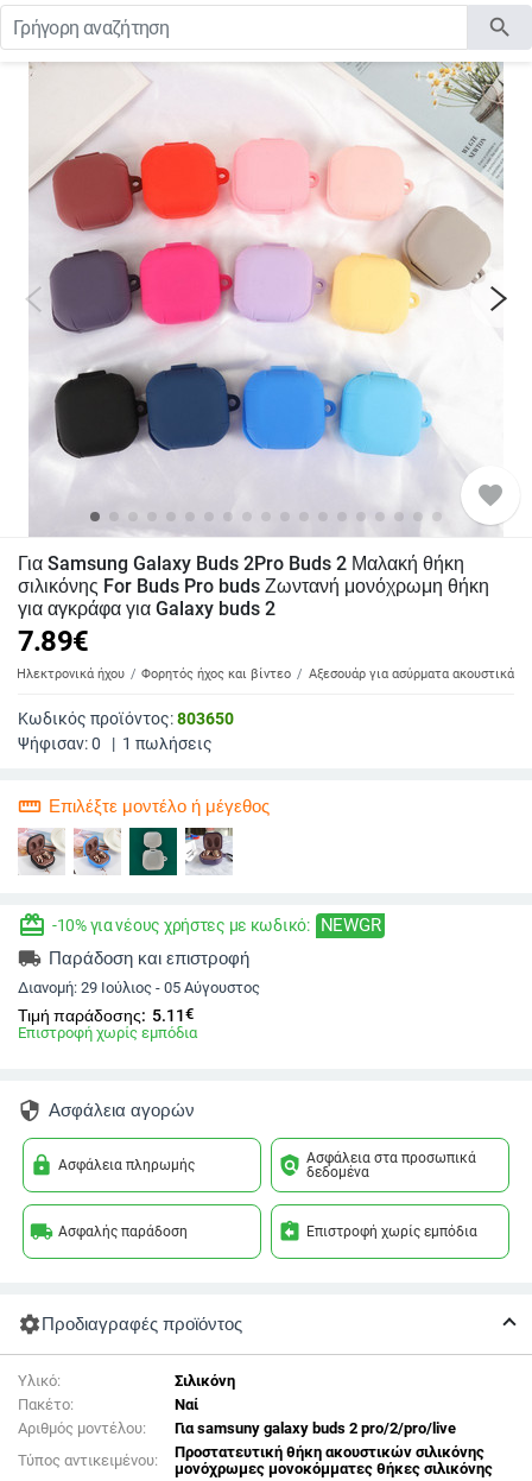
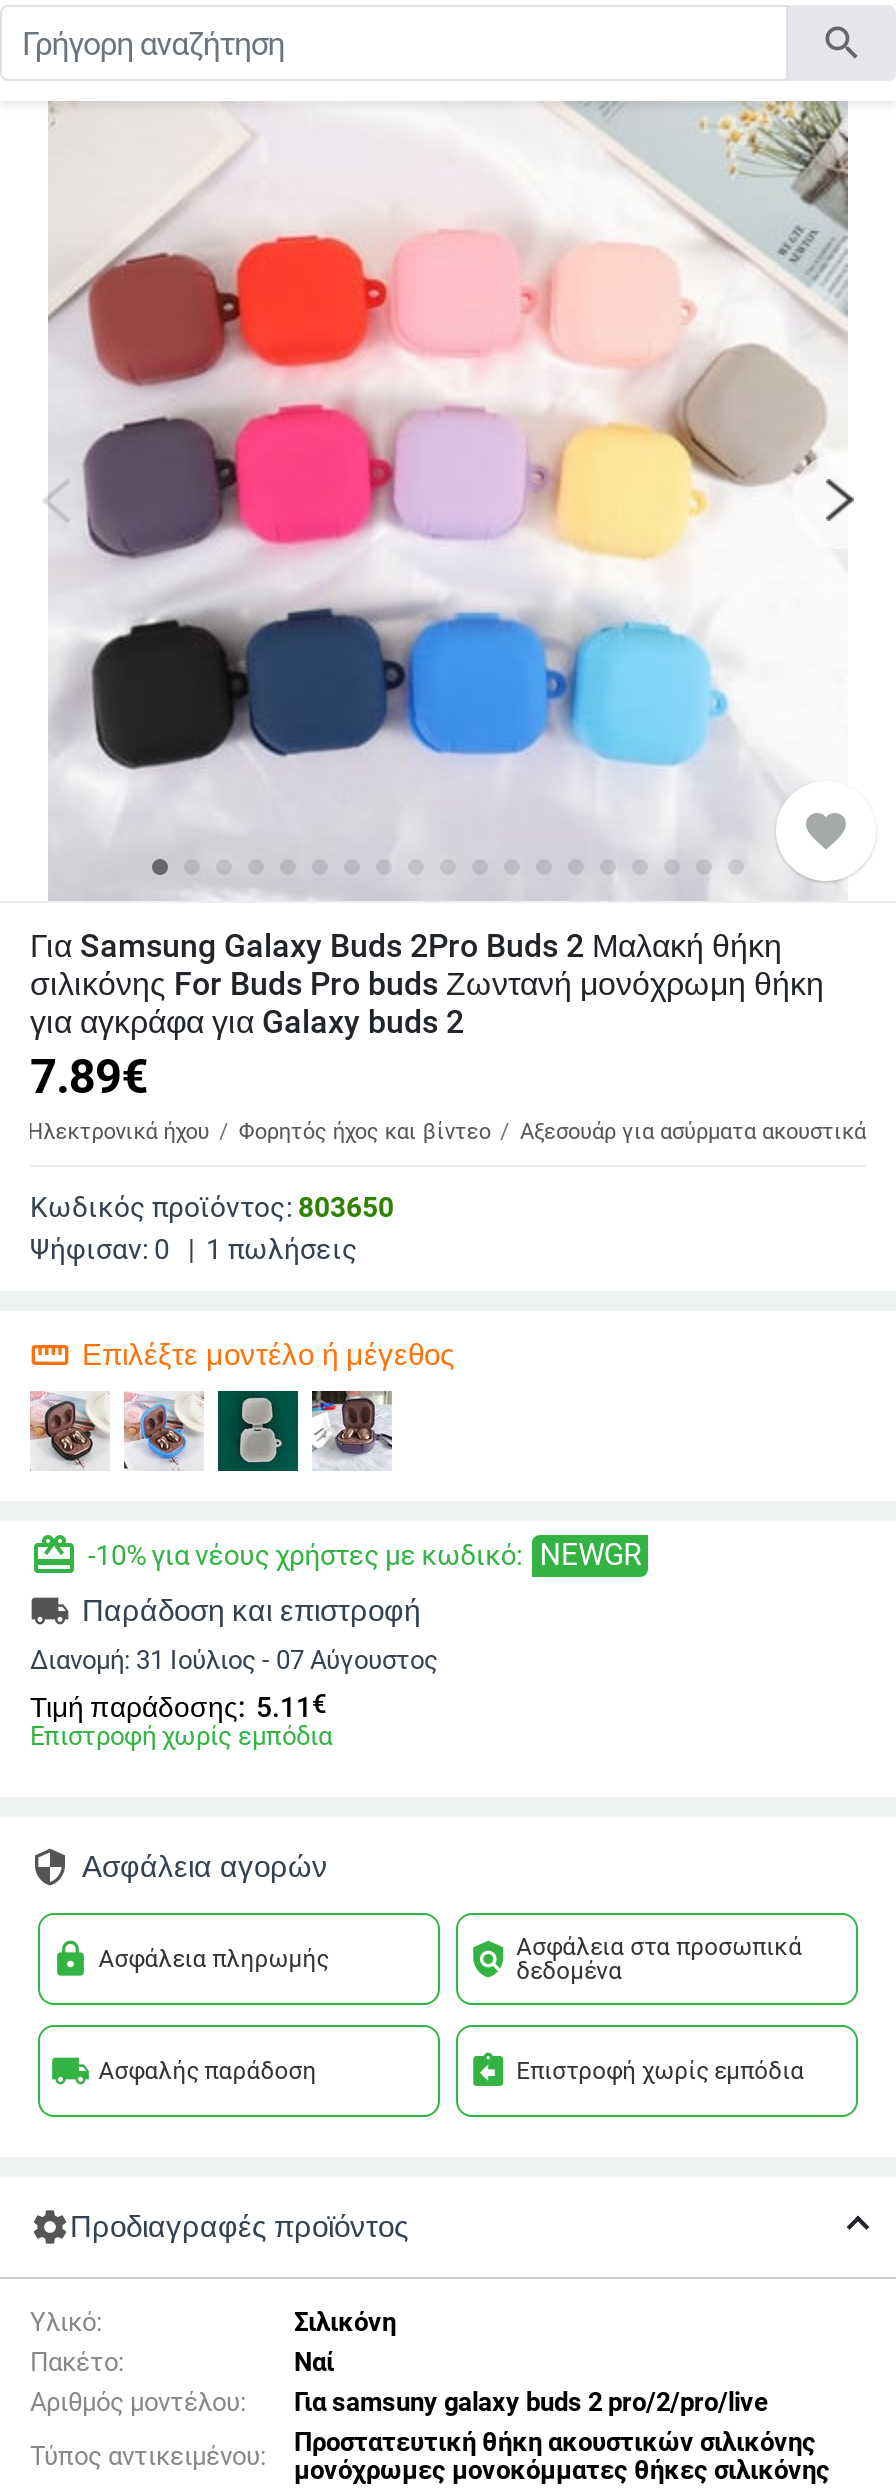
[18,979,260,997] Διανομή: 29 Ιούλιος - 05 Αύγουστος -> [30,1645,438,1675] Διανομή: 31 Ιούλιος - 07 Αύγουστος

